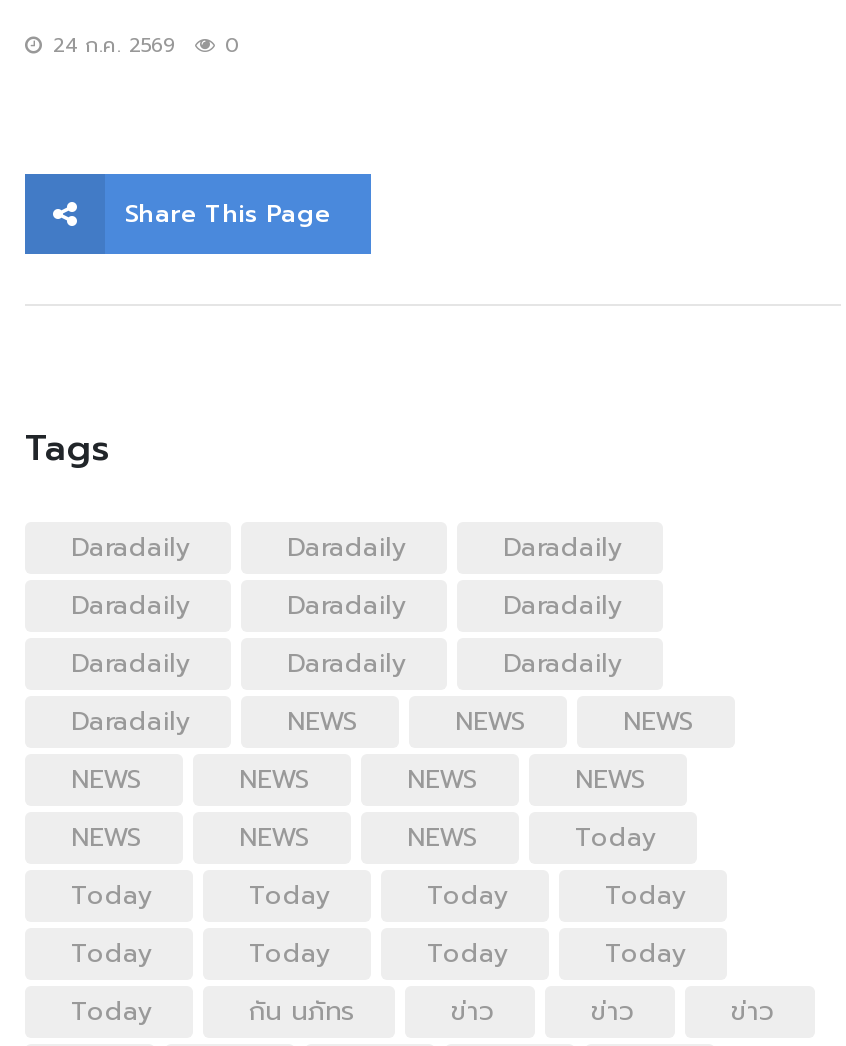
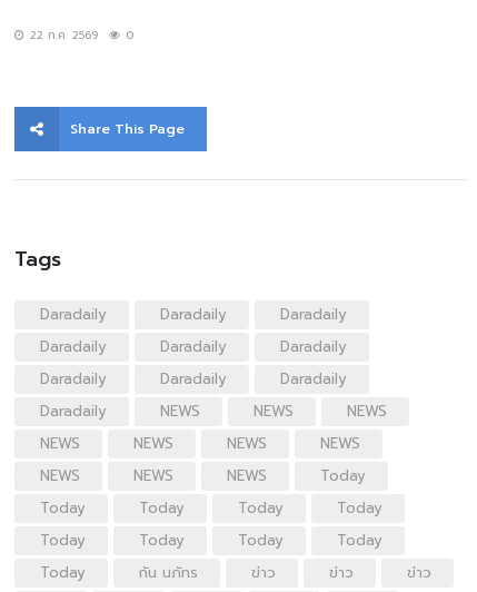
[53,30,175,60] 24 ก.ค. 2569 -> [30,27,98,43] 22 ก.ค. 2569

